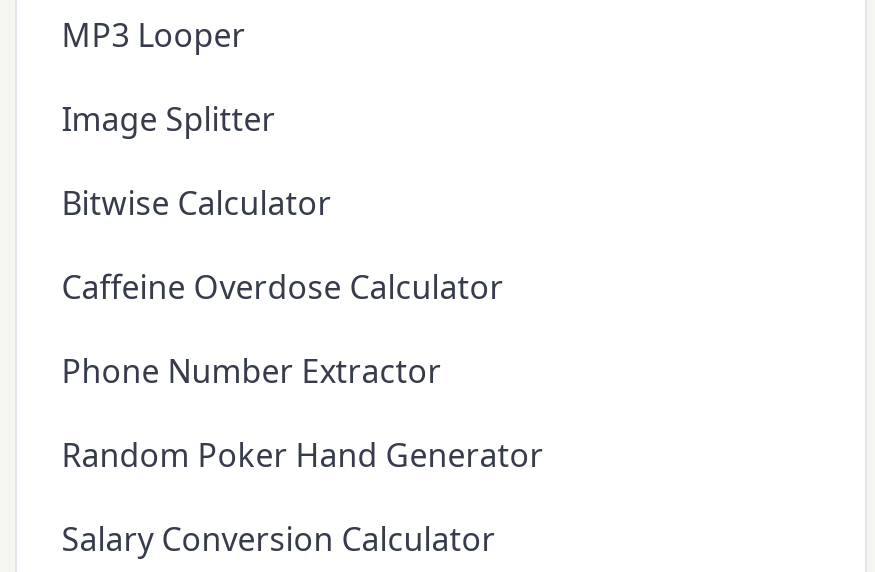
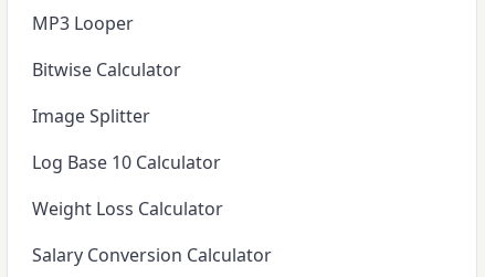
moved [61,96,275,140] -> [32,103,150,128]: Image Splitter
[61,264,503,308] Caffeine Overdose Calculator -> none
[61,348,441,392] Phone Number Extractor -> [32,150,221,174] Log Base 10 Calculator
[61,432,543,476] Random Poker Hand Generator -> [32,196,223,220] Weight Loss Calculator

